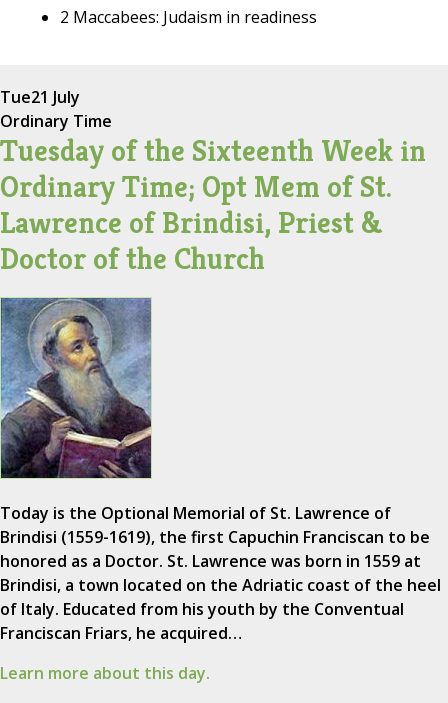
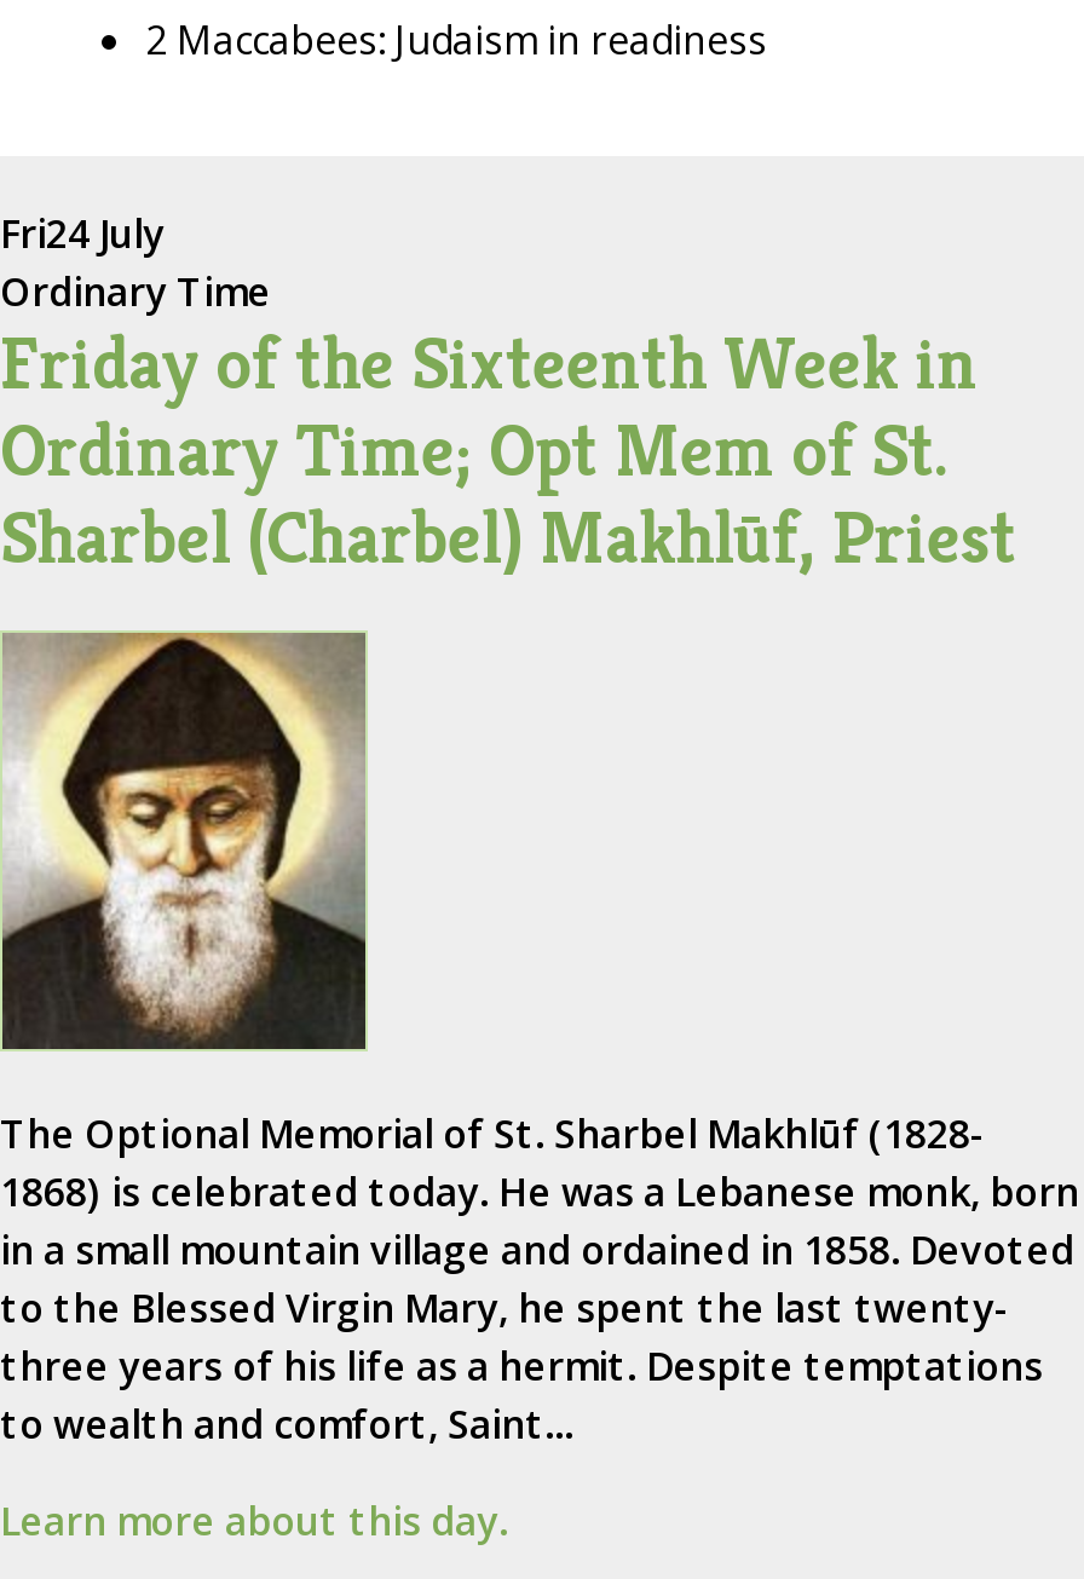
[0,86,80,108] Tue21 July -> [0,206,165,260] Fri24 July
[0,132,426,170] Tuesday of the Sixteenth Week in -> [0,318,978,410] Friday of the Sixteenth Week in
[0,204,382,278] Lawrence of Brindisi, Priest & | Doctor of the Church -> [0,492,1016,584] Sharbel (Charbel) Makhlūf, Priest
[3,297,151,450] [image] -> [7,688,365,1049] [image]
[0,502,441,644] Today is the Optional Memorial of St. Lawrence of | Brindisi (1559-1619), the first Capuchin Franciscan to be | honored as a Doctor. St. Lawrence was born in 1559 at | Brindisi, a town located on the Adriatic coast of the heel | of Italy. Educated from his youth by the Conventual | Franciscan Friars, he acquired… -> [0,1107,1079,1451] The Optional Memorial of St. Sharbel Makhlūf (1828- | 1868) is celebrated today. He was a Lebanese monk, born | in a small mountain village and ordained in 1858. Devoted | to the Blessed Virgin Mary, he spent the last twenty- | three years of his life as a hermit. Despite temptations | to wealth and comfort, Saint…

